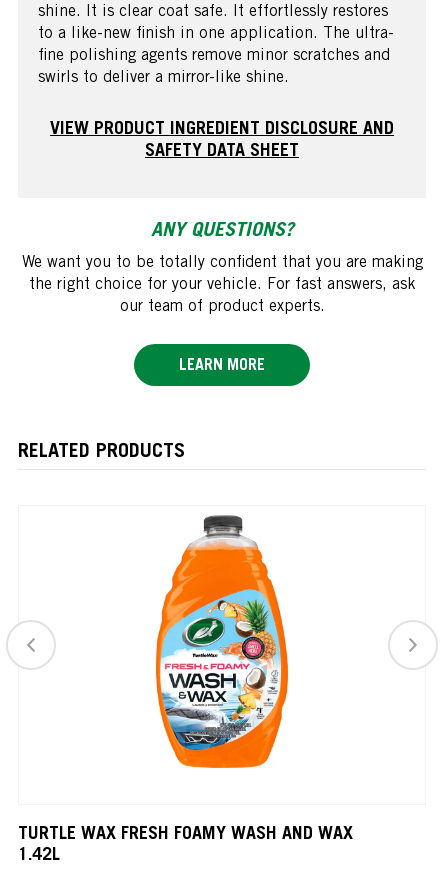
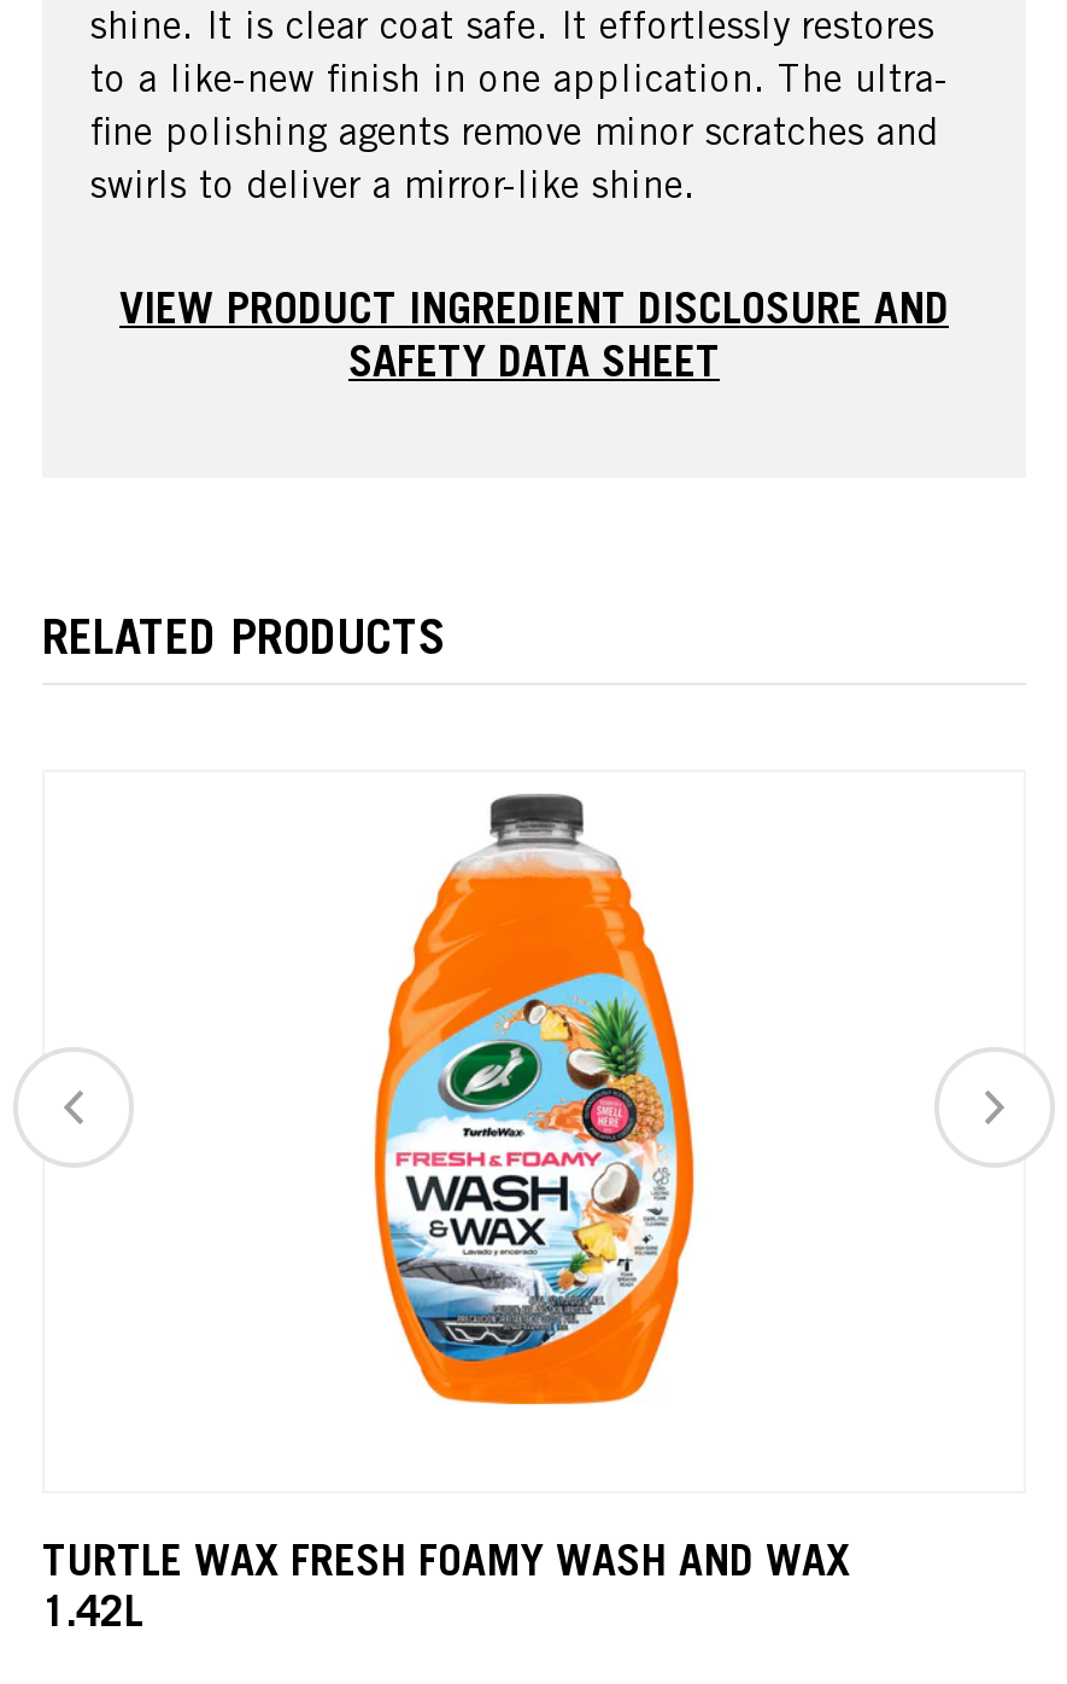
[21,222,422,315] ANY QUESTIONS? | We want you to be totally confident that you are making | the right choice for your vehicle. For fast answers, ask | our team of product experts. -> none
[133,329,311,387] [image] | LEARN MORE -> none

